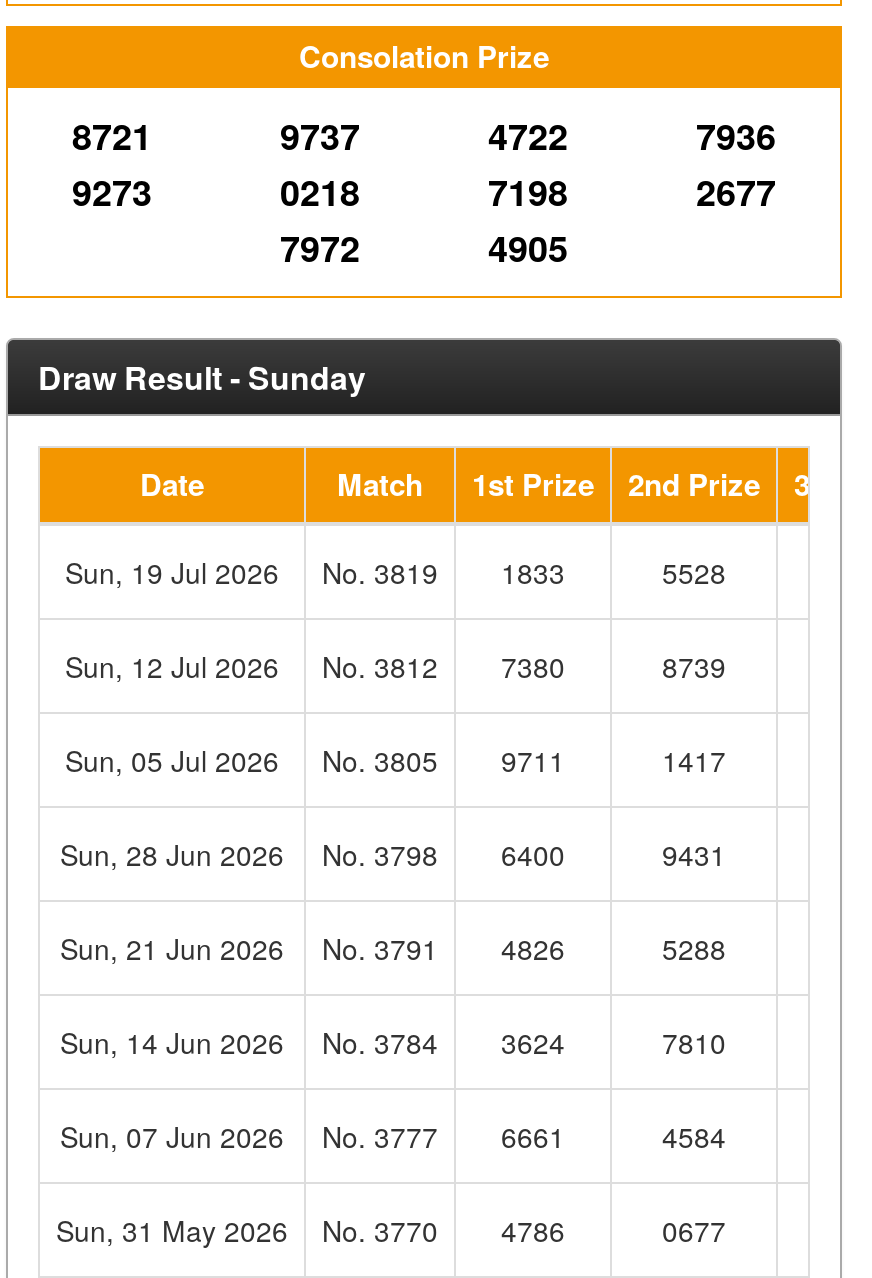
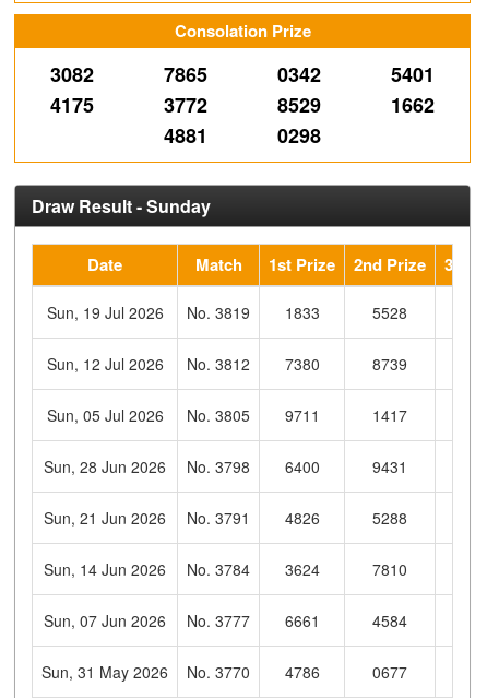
[72,111,152,163] 8721 -> [50,61,94,89] 3082
[280,111,360,163] 9737 -> [164,61,207,89] 7865
[488,111,568,163] 4722 -> [277,61,321,89] 0342
[696,111,776,163] 7936 -> [391,61,435,89] 5401
[72,167,152,219] 9273 -> [50,91,94,120] 4175
[280,167,360,219] 0218 -> [164,91,207,120] 3772
[488,167,568,219] 7198 -> [277,91,321,120] 8529
[696,167,776,219] 2677 -> [391,91,435,120] 1662
[280,223,360,275] 7972 -> [164,122,207,150] 4881
[488,223,568,275] 4905 -> [277,122,321,150] 0298

